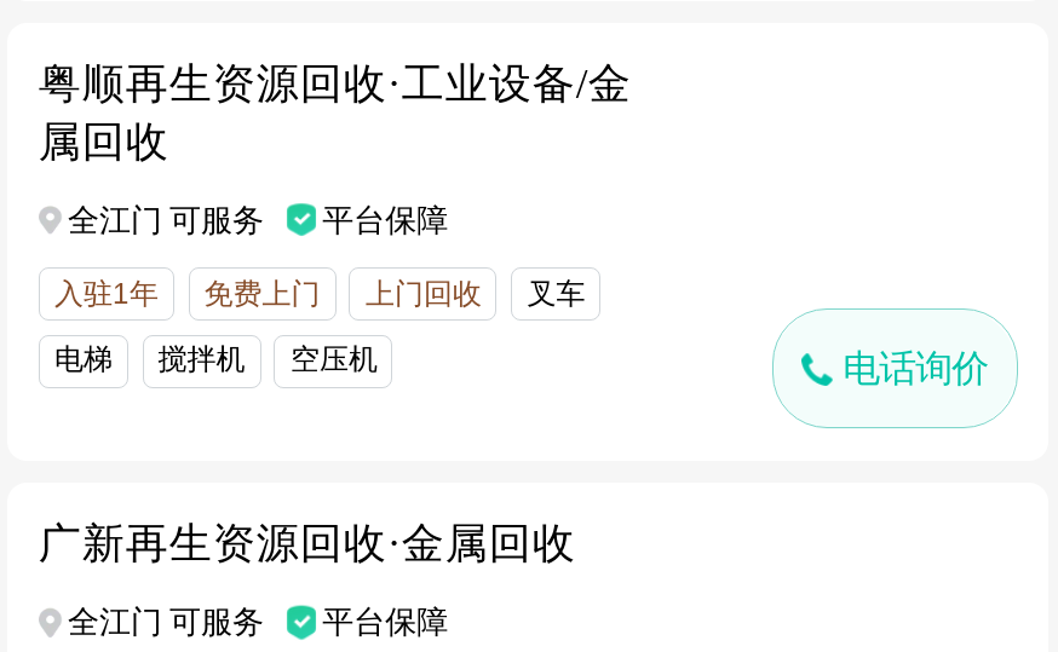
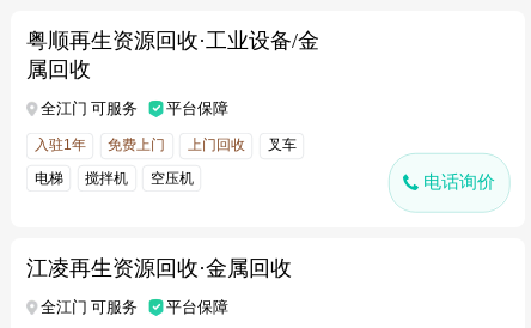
[38,518,576,567] 广新再生资源回收·金属回收 -> [26,257,292,280] 江凌再生资源回收·金属回收

